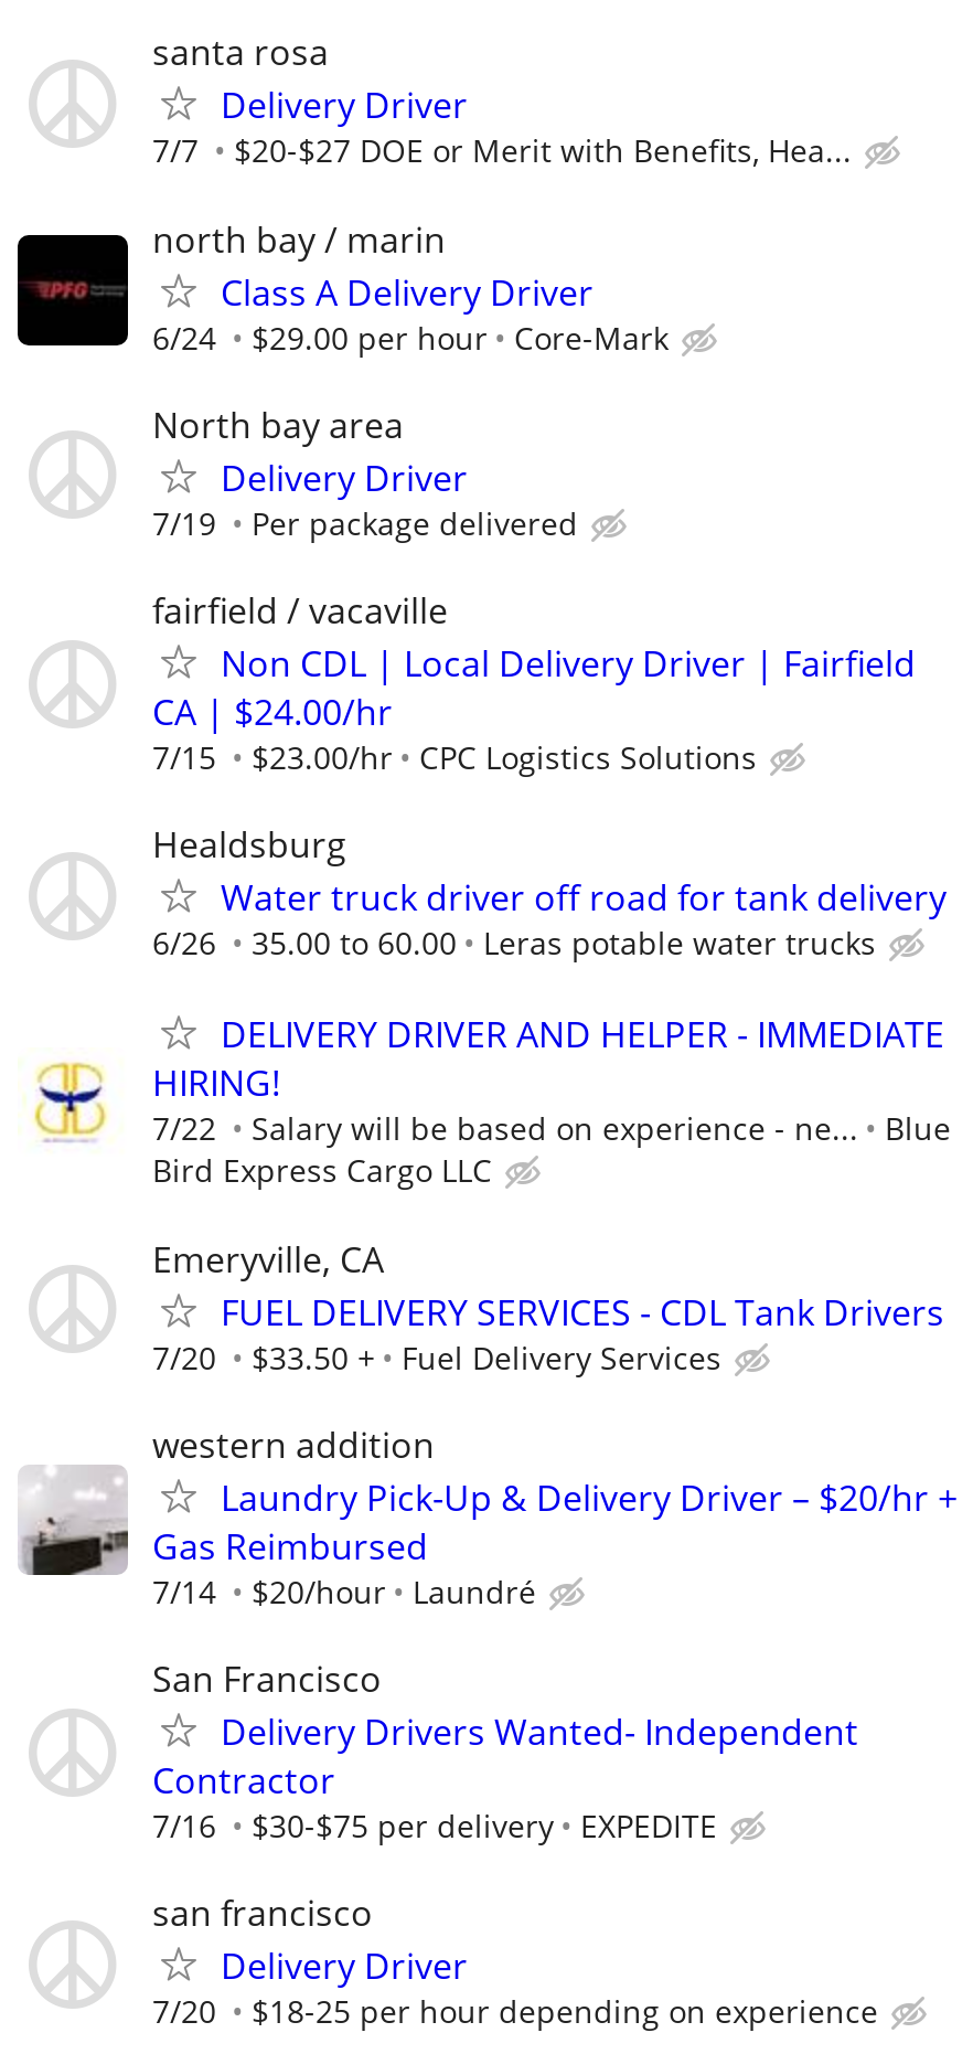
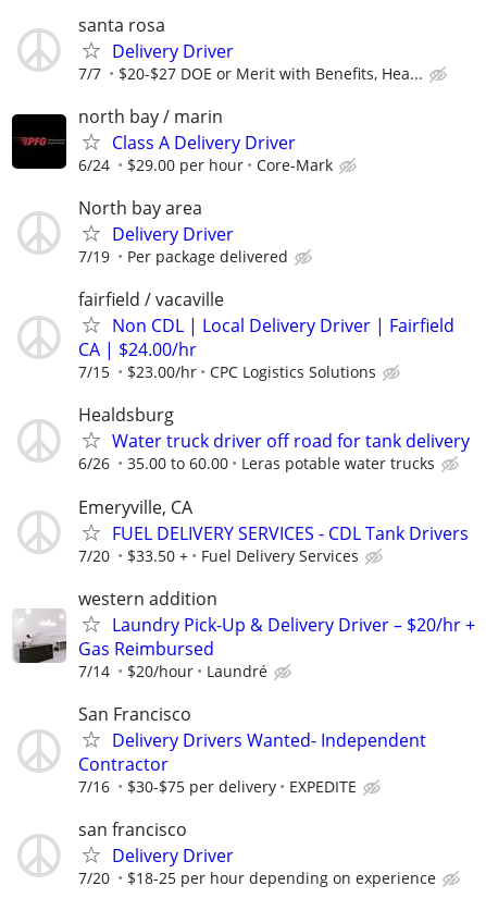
[33,1011,951,1192] [image] | DELIVERY DRIVER AND HELPER - IMMEDIATE | HIRING! | 7/22 | Salary will be based on experience - ne... | Blue | Bird Express Cargo LLC -> none

